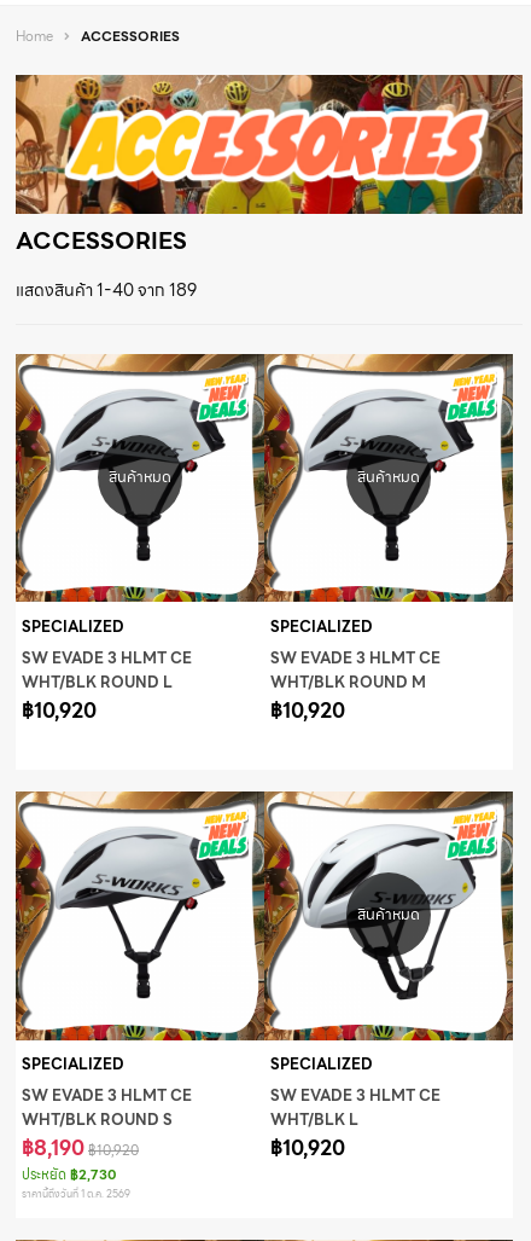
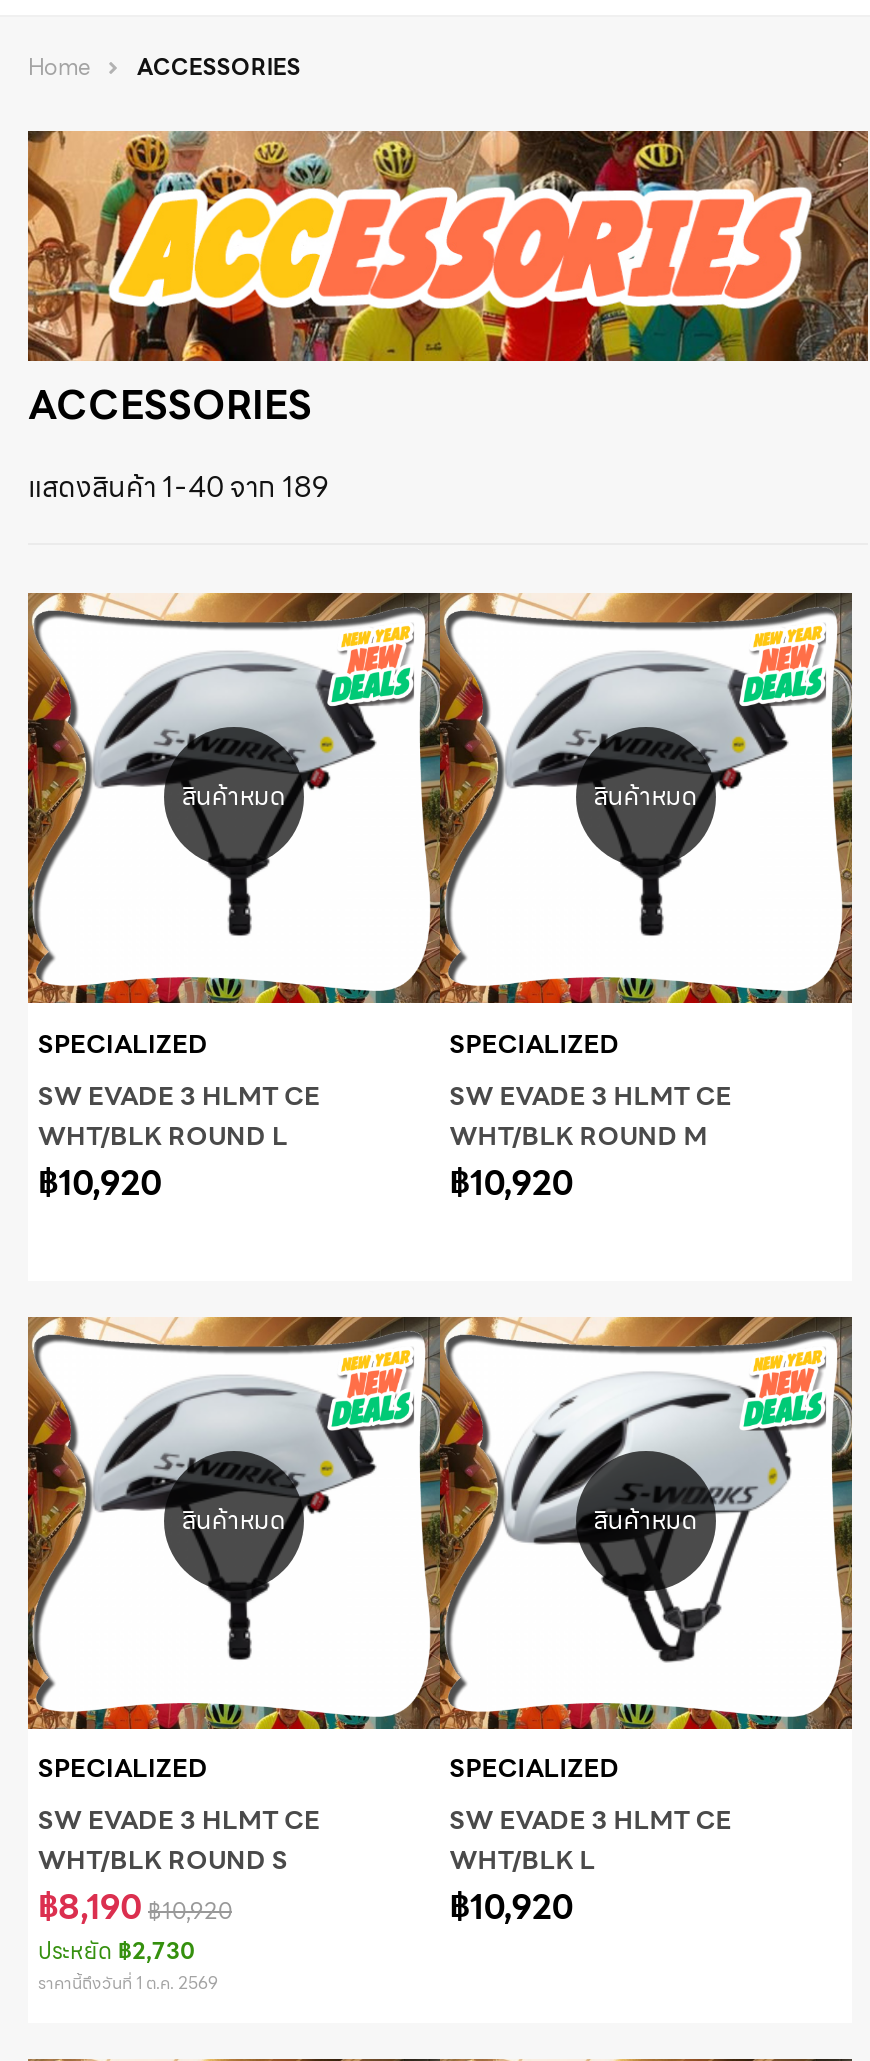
[98,872,182,955] [image] -> [162,1449,306,1585] [image]

